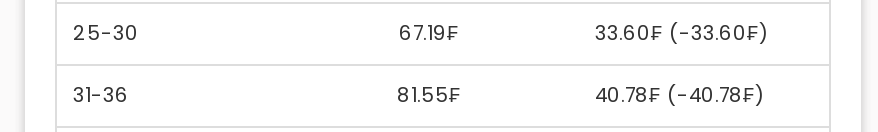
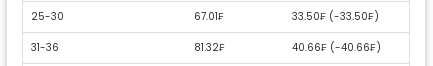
[399,18,459,48] 67.19₣ -> [194,9,224,24] 67.01₣
[595,18,769,48] 33.60₣ (-33.60₣) -> [292,9,379,24] 33.50₣ (-33.50₣)
[397,80,461,110] 81.55₣ -> [193,40,224,55] 81.32₣
[595,80,765,110] 40.78₣ (-40.78₣) -> [292,40,381,55] 40.66₣ (-40.66₣)

